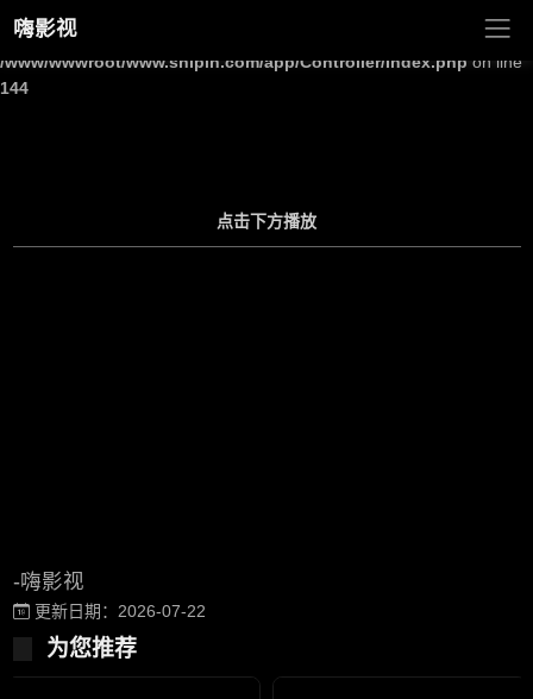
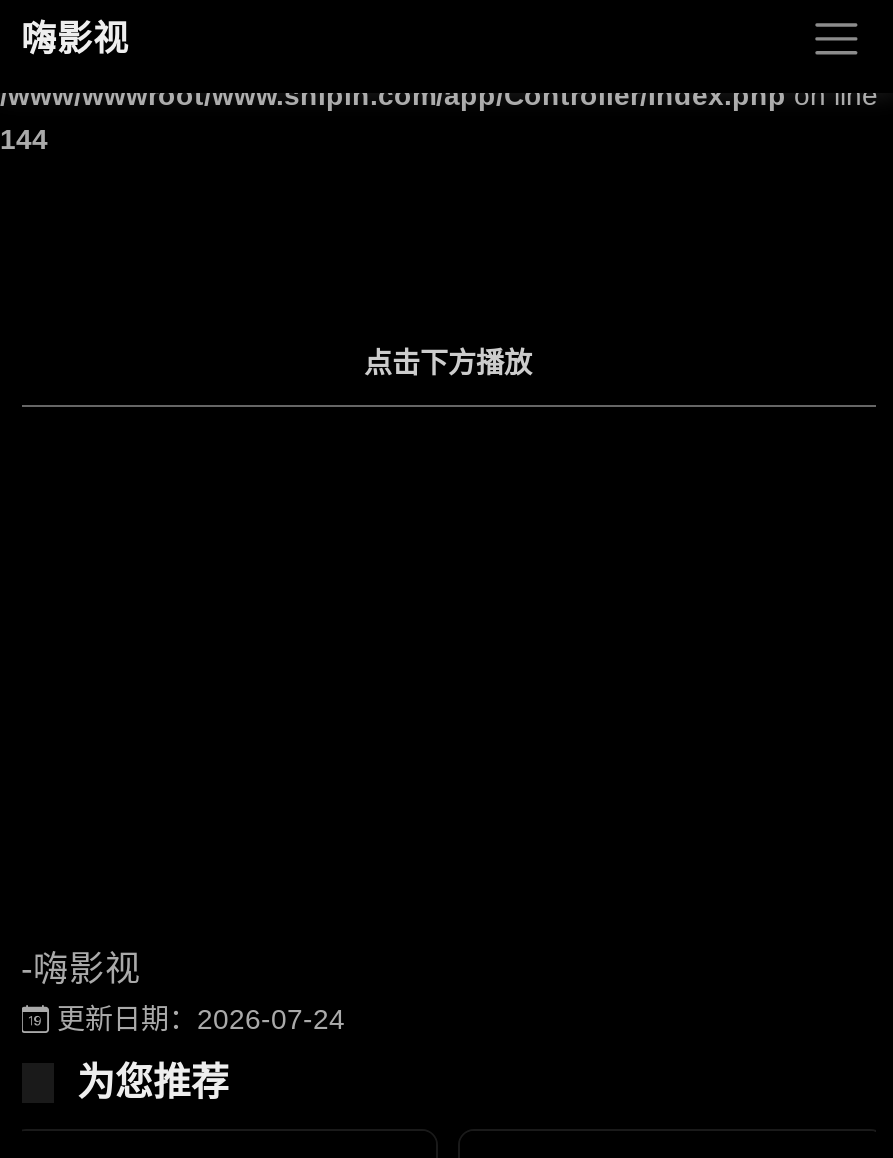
[29,601,205,620] 更新日期：2026-07-22 -> [49,1003,345,1035] 更新日期：2026-07-24

